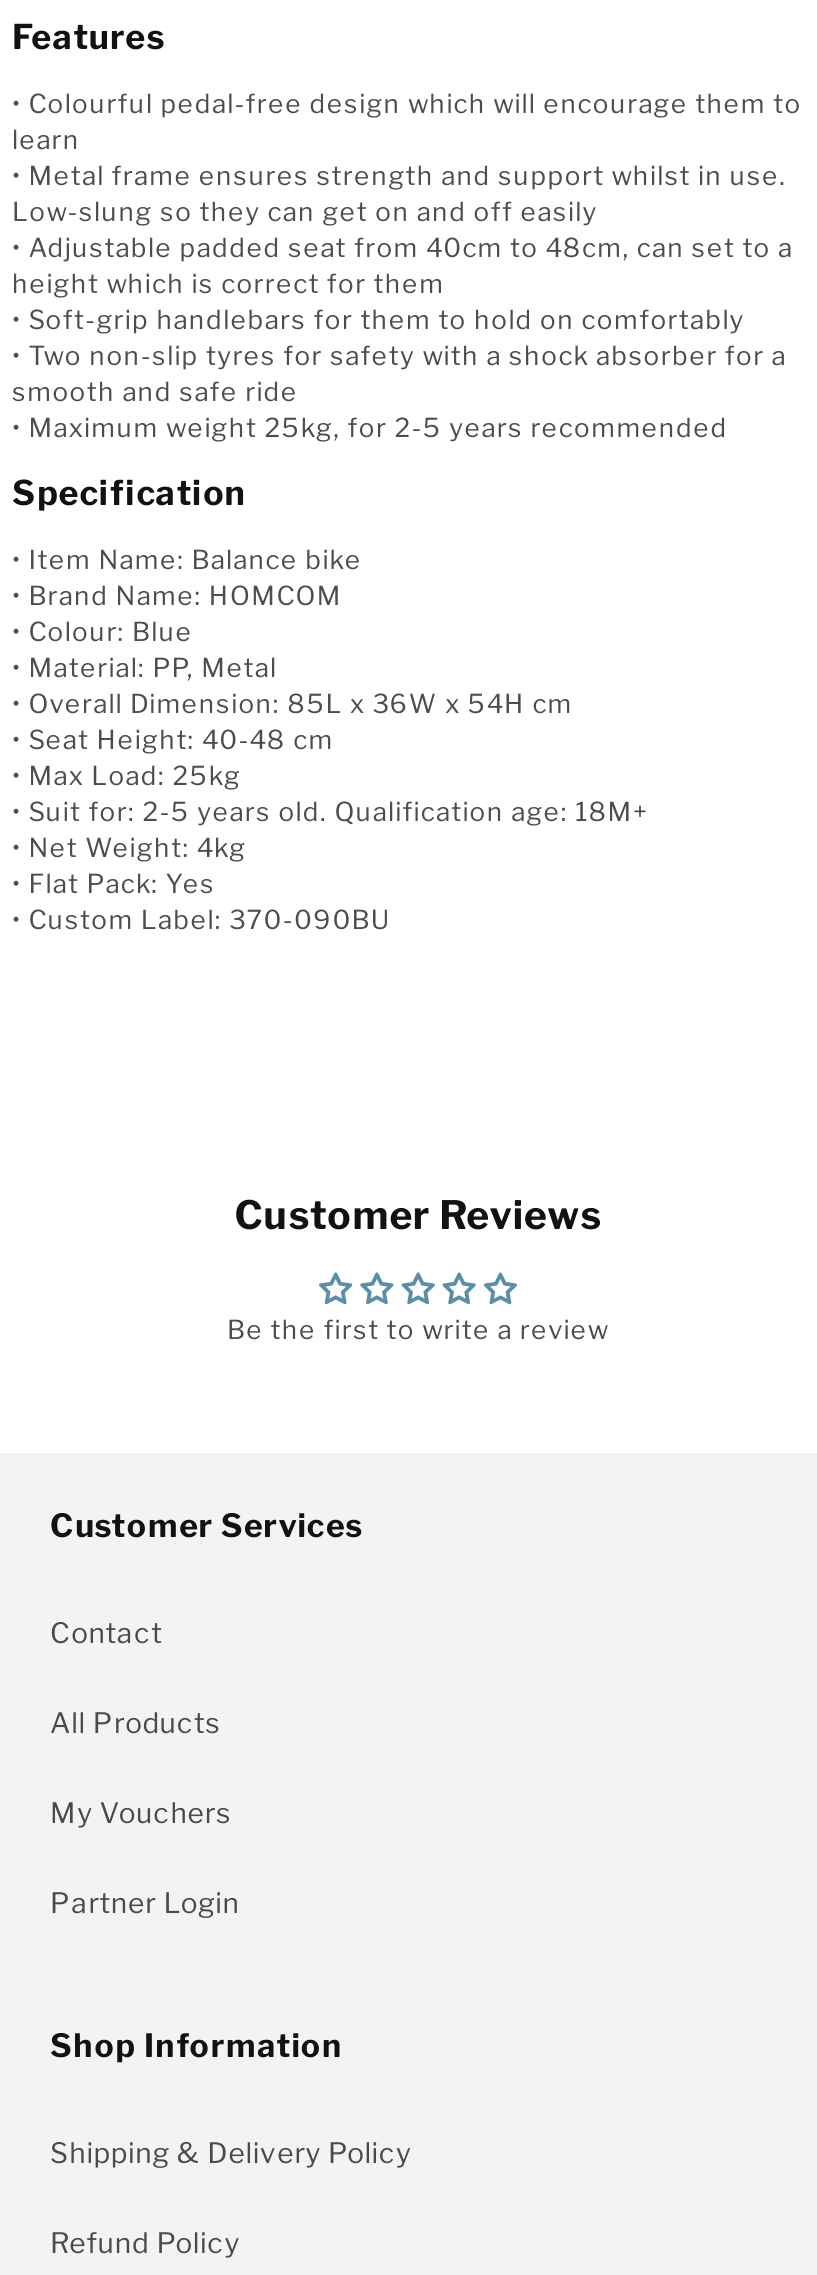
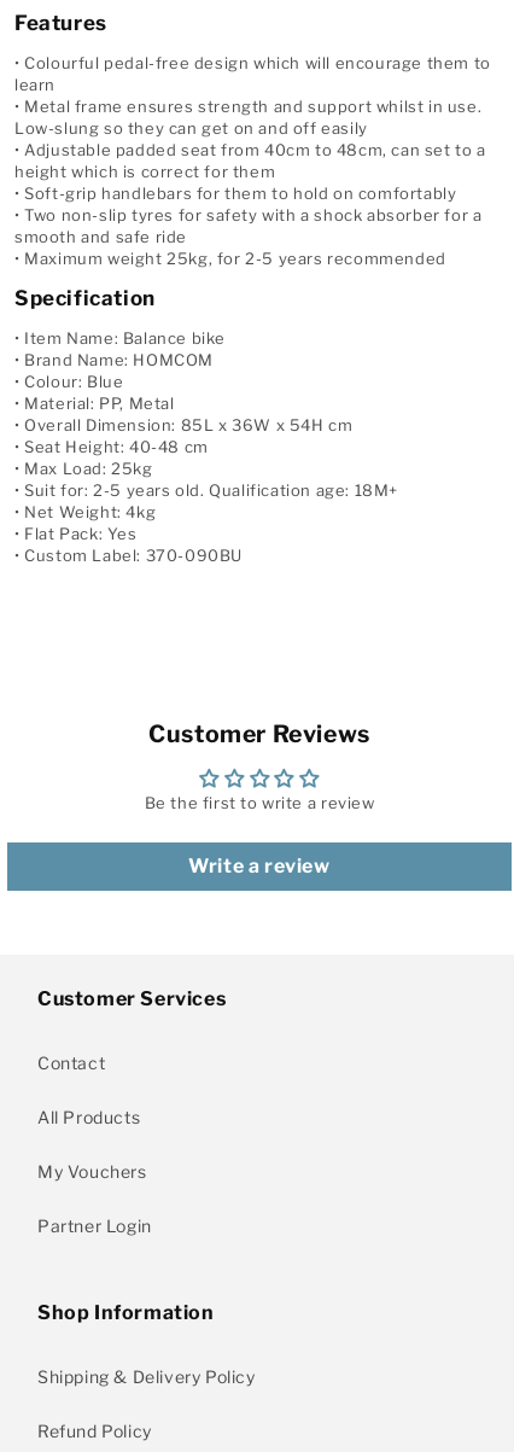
none -> [189,855,330,877] Write a review

